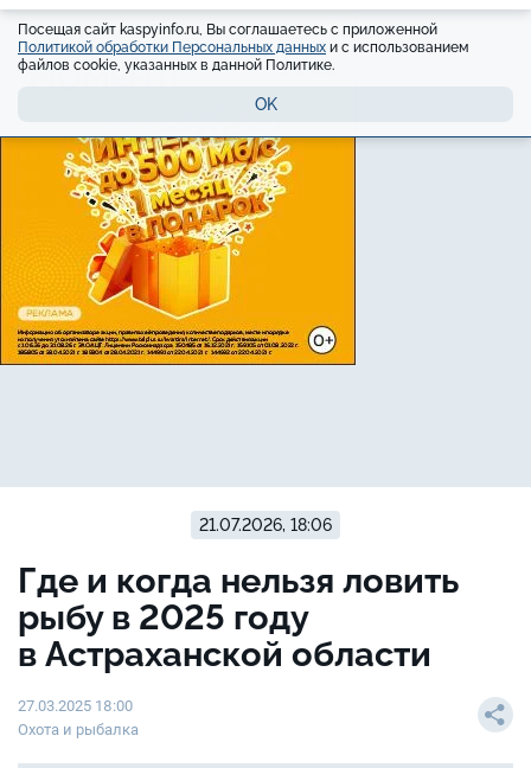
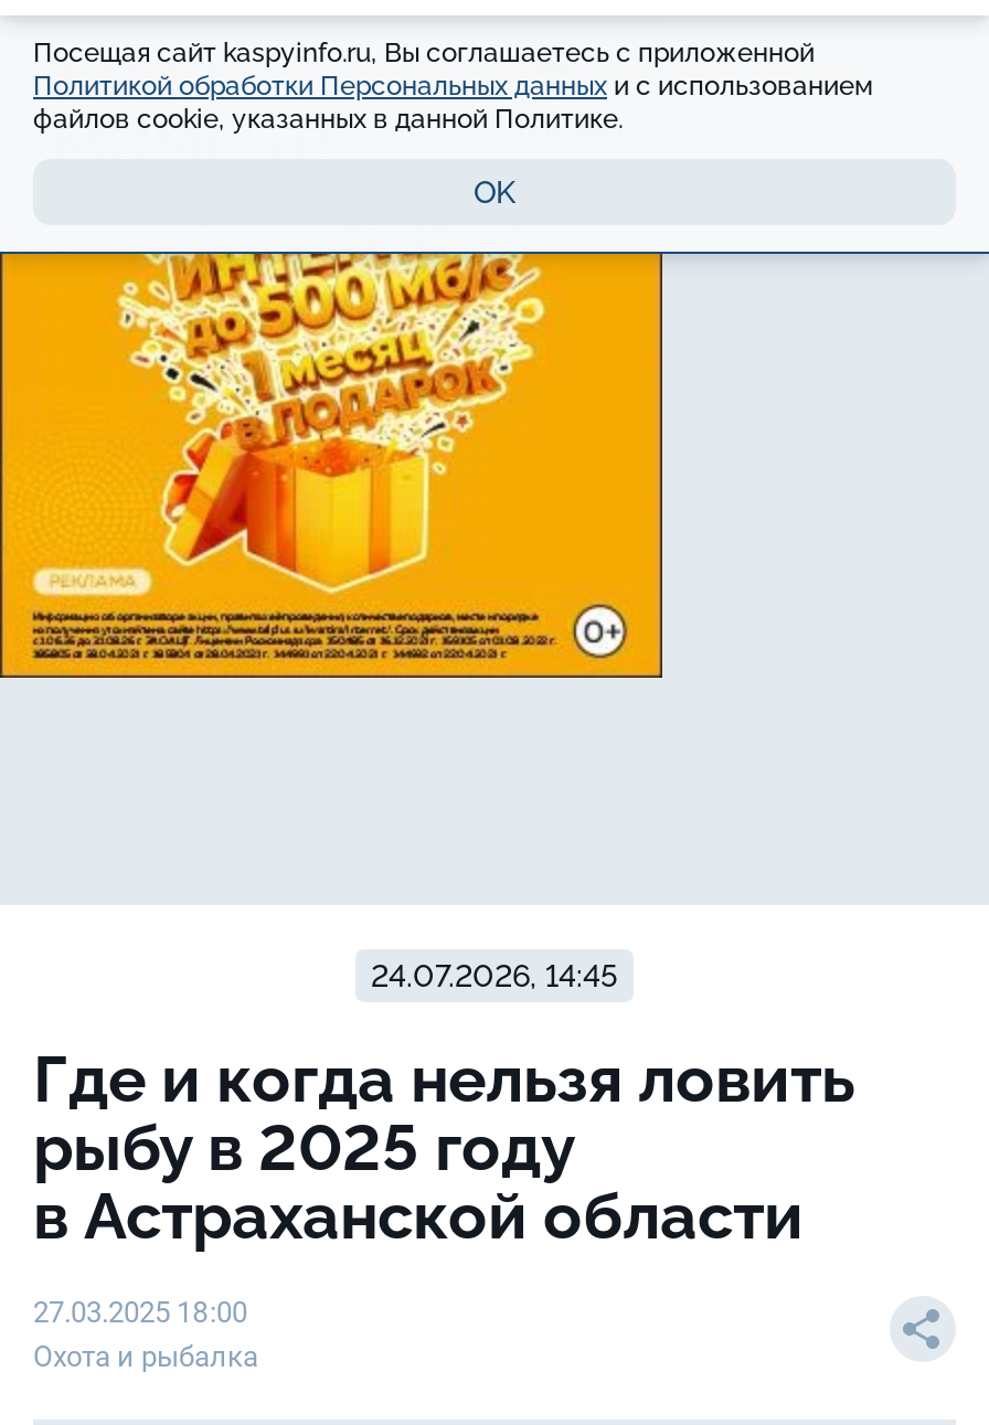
[199,516,332,535] 21.07.2026, 18:06 -> [371,959,618,994] 24.07.2026, 14:45

